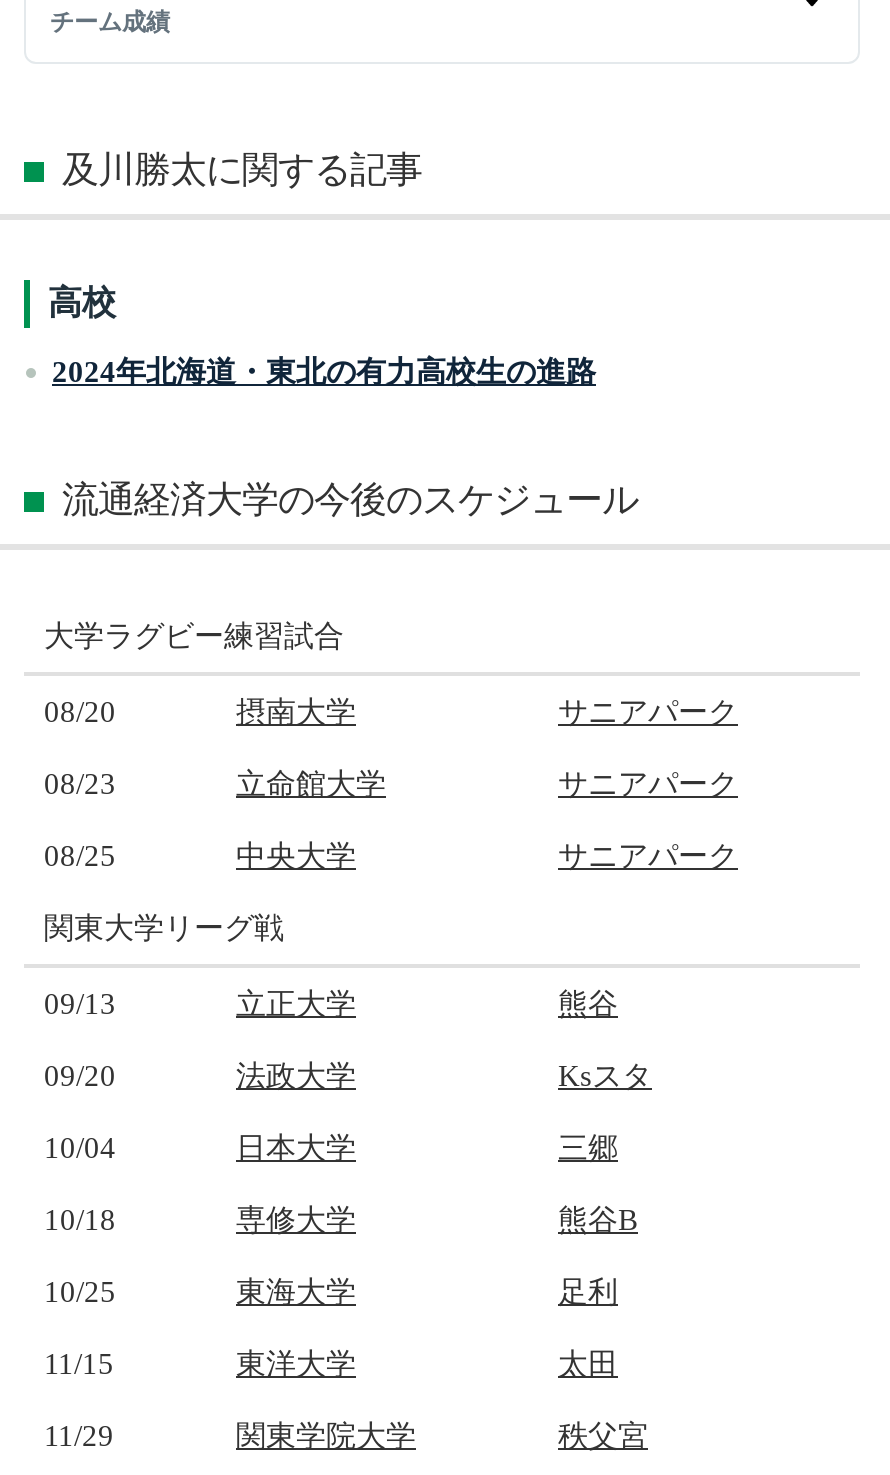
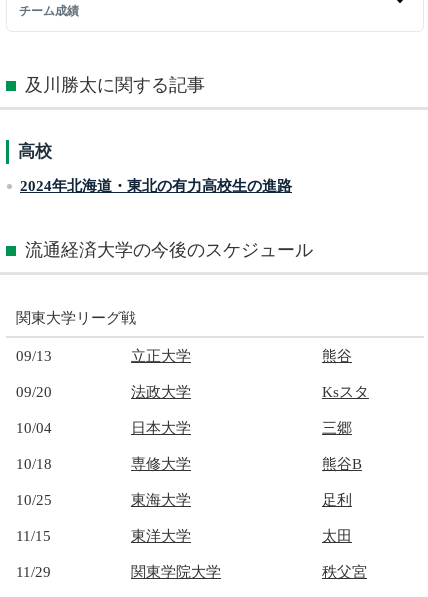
[44,617,738,871] 大学ラグビー練習試合 | 08/20 | 摂南大学 | サニアパーク | 08/23 | 立命館大学 | サニアパーク | 08/25 | 中央大学 | サニアパーク -> none

